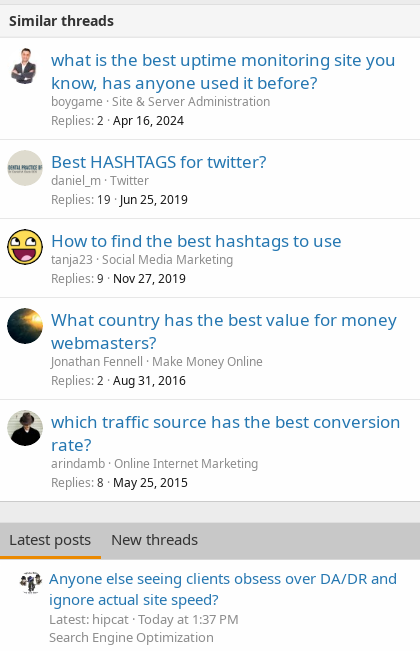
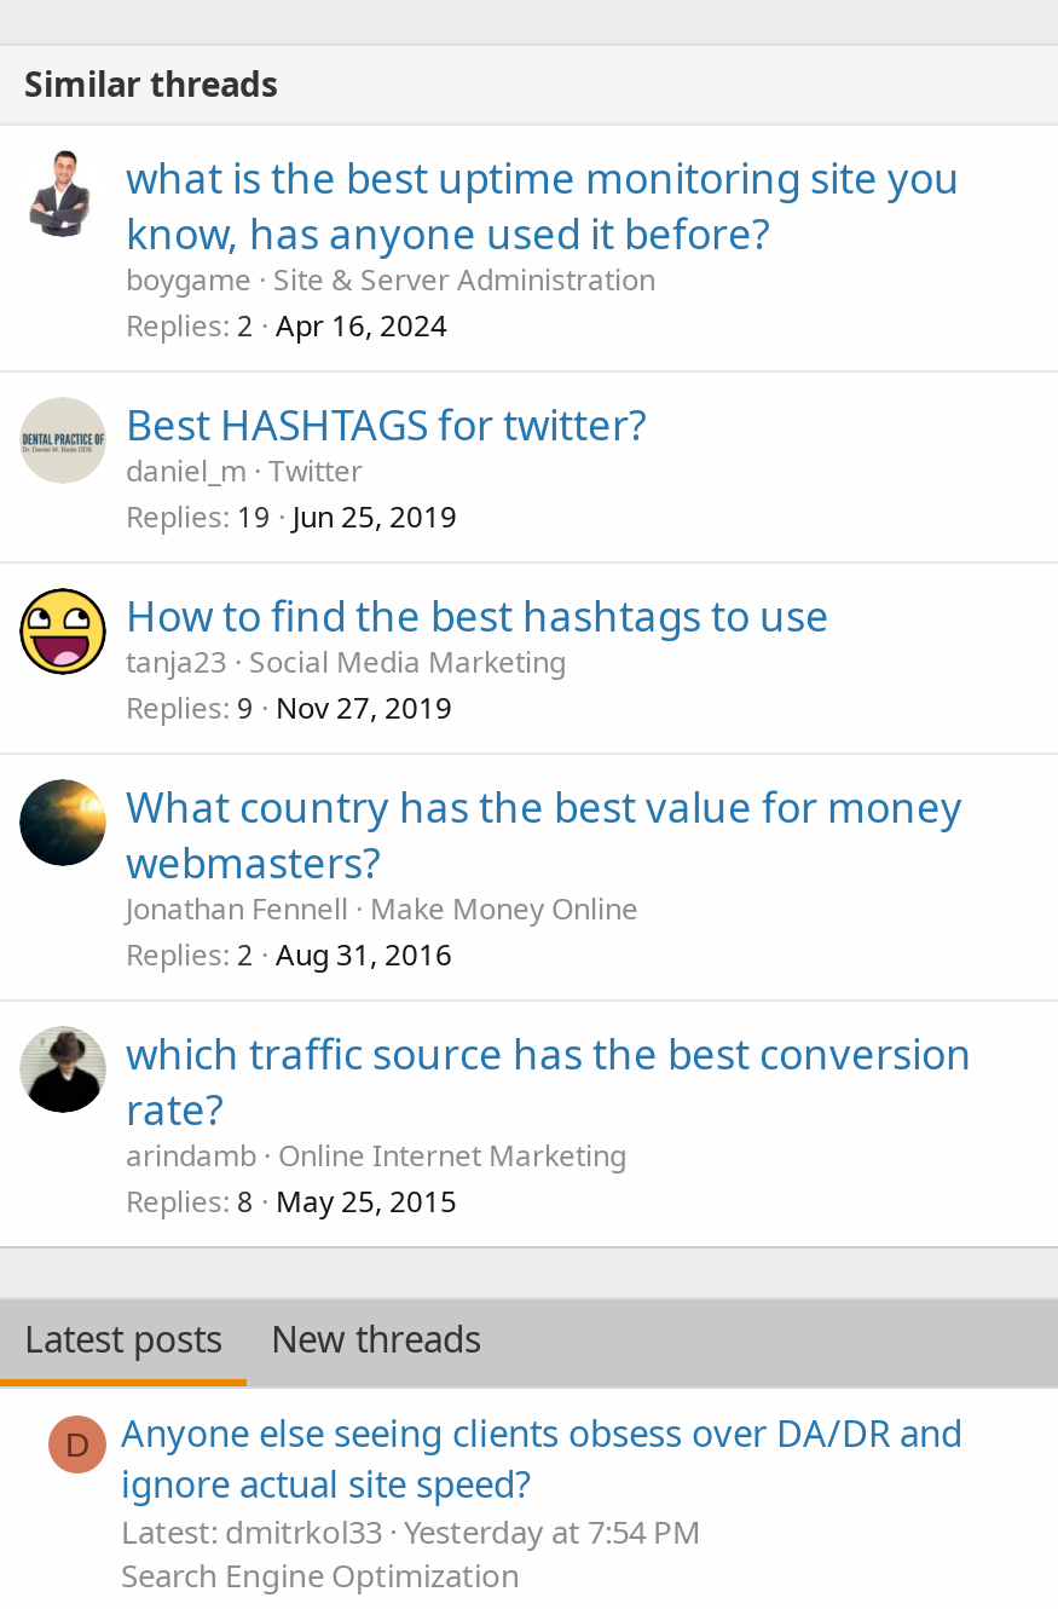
none -> [65,1425,89,1464] D
[49,610,239,628] Latest: hipcat Today at 1:37 PM -> [121,1511,701,1554] Latest: dmitrkol33 Yesterday at 7:54 PM

